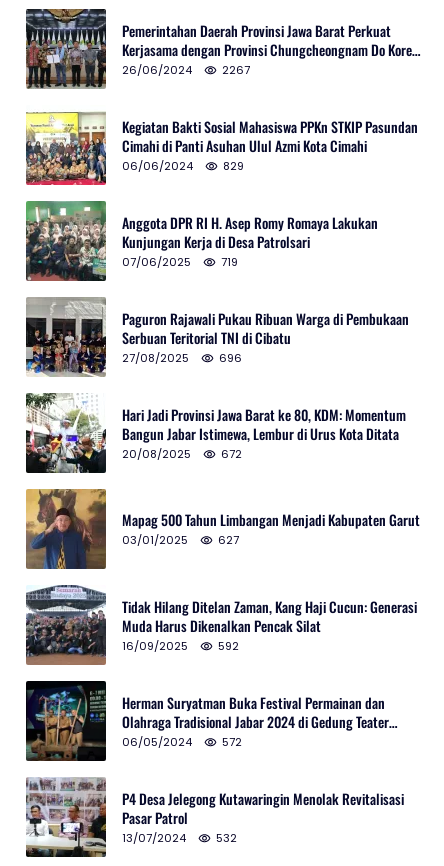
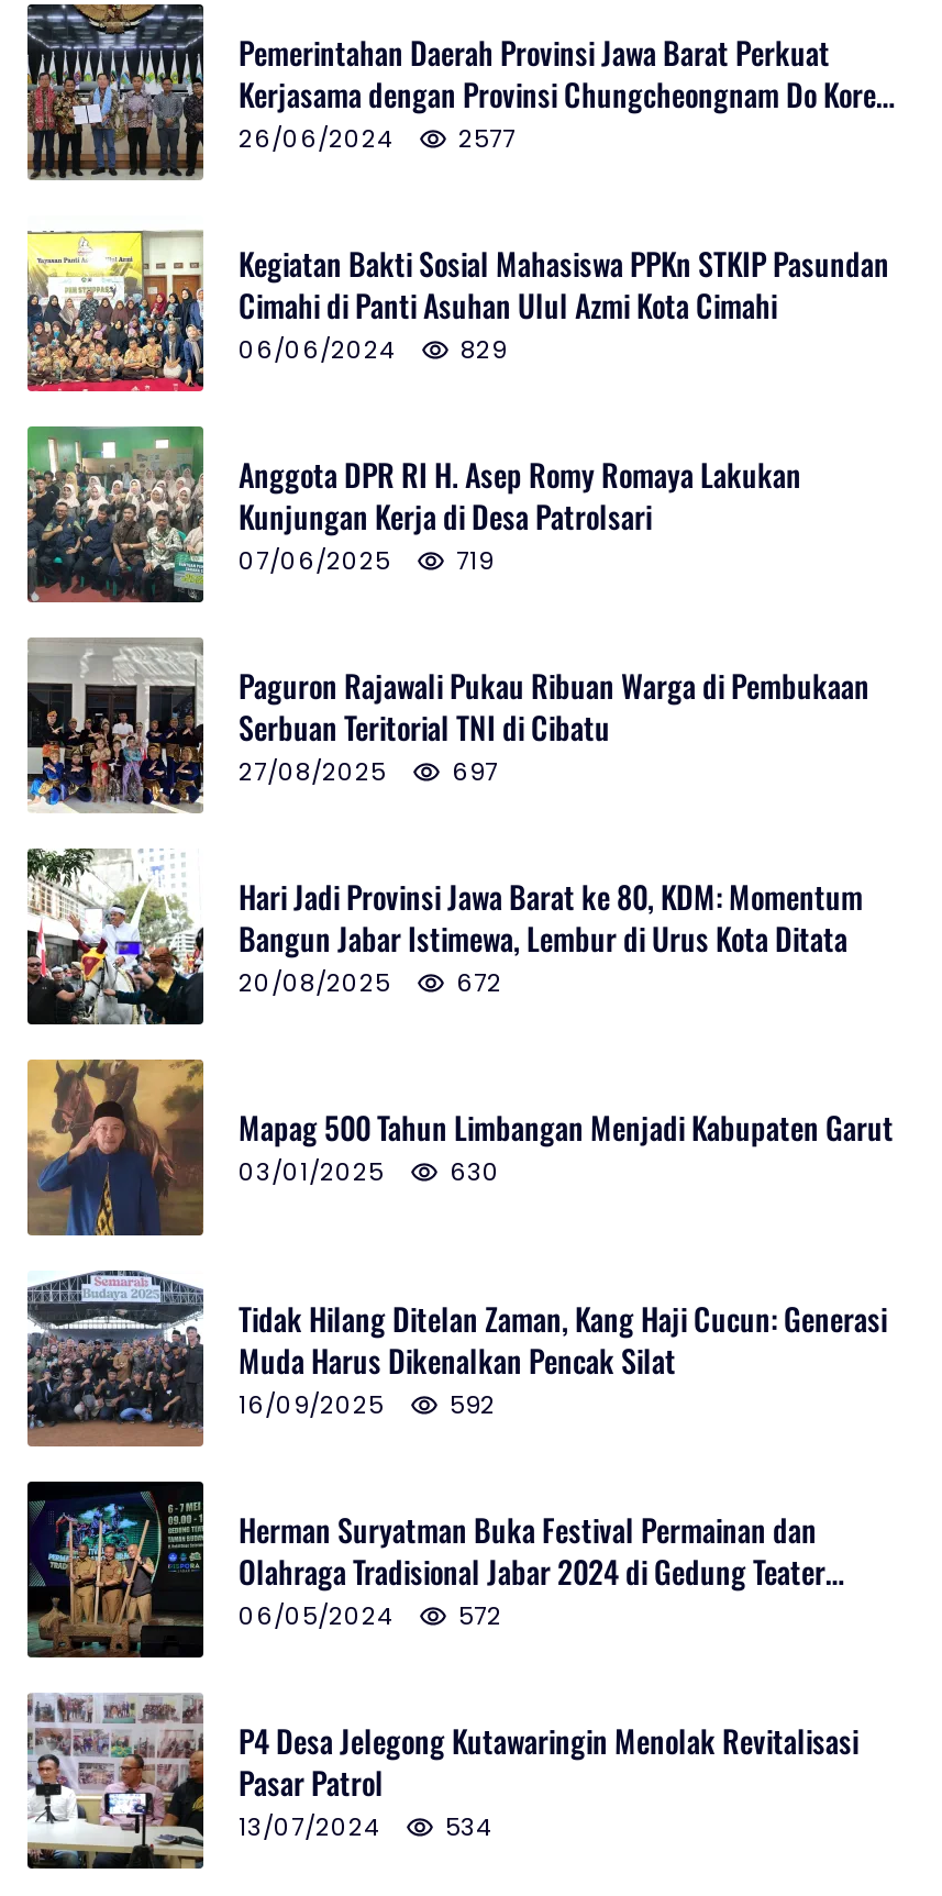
[222,62,250,78] 2267 -> [458,121,516,156] 2577
[122,350,242,366] 27/08/2025 696 -> [239,754,498,789] 27/08/2025 697
[122,532,239,548] 03/01/2025 627 -> [239,1155,500,1190] 03/01/2025 630
[122,830,237,846] 13/07/2024 532 -> [239,1809,491,1844] 13/07/2024 534

